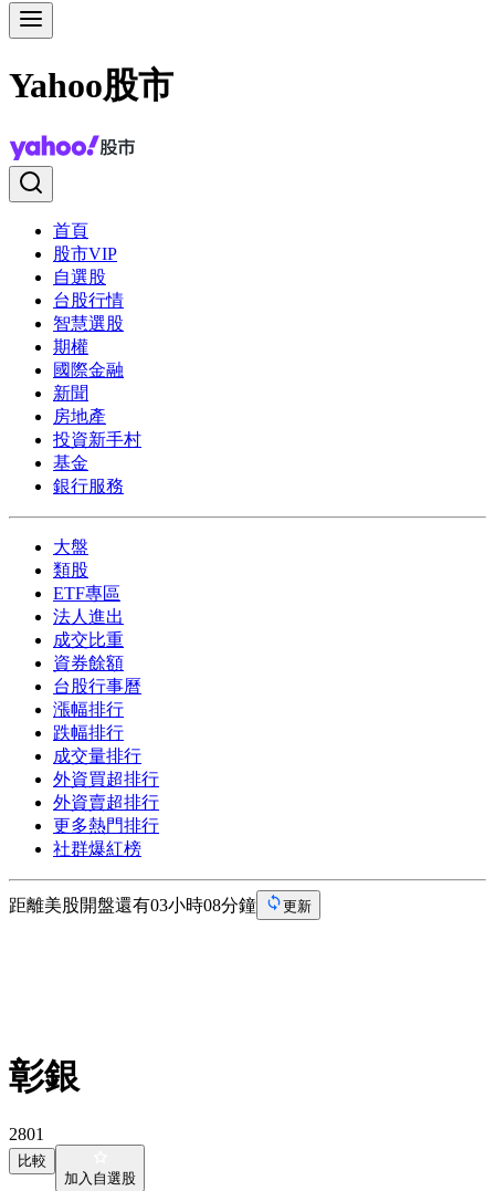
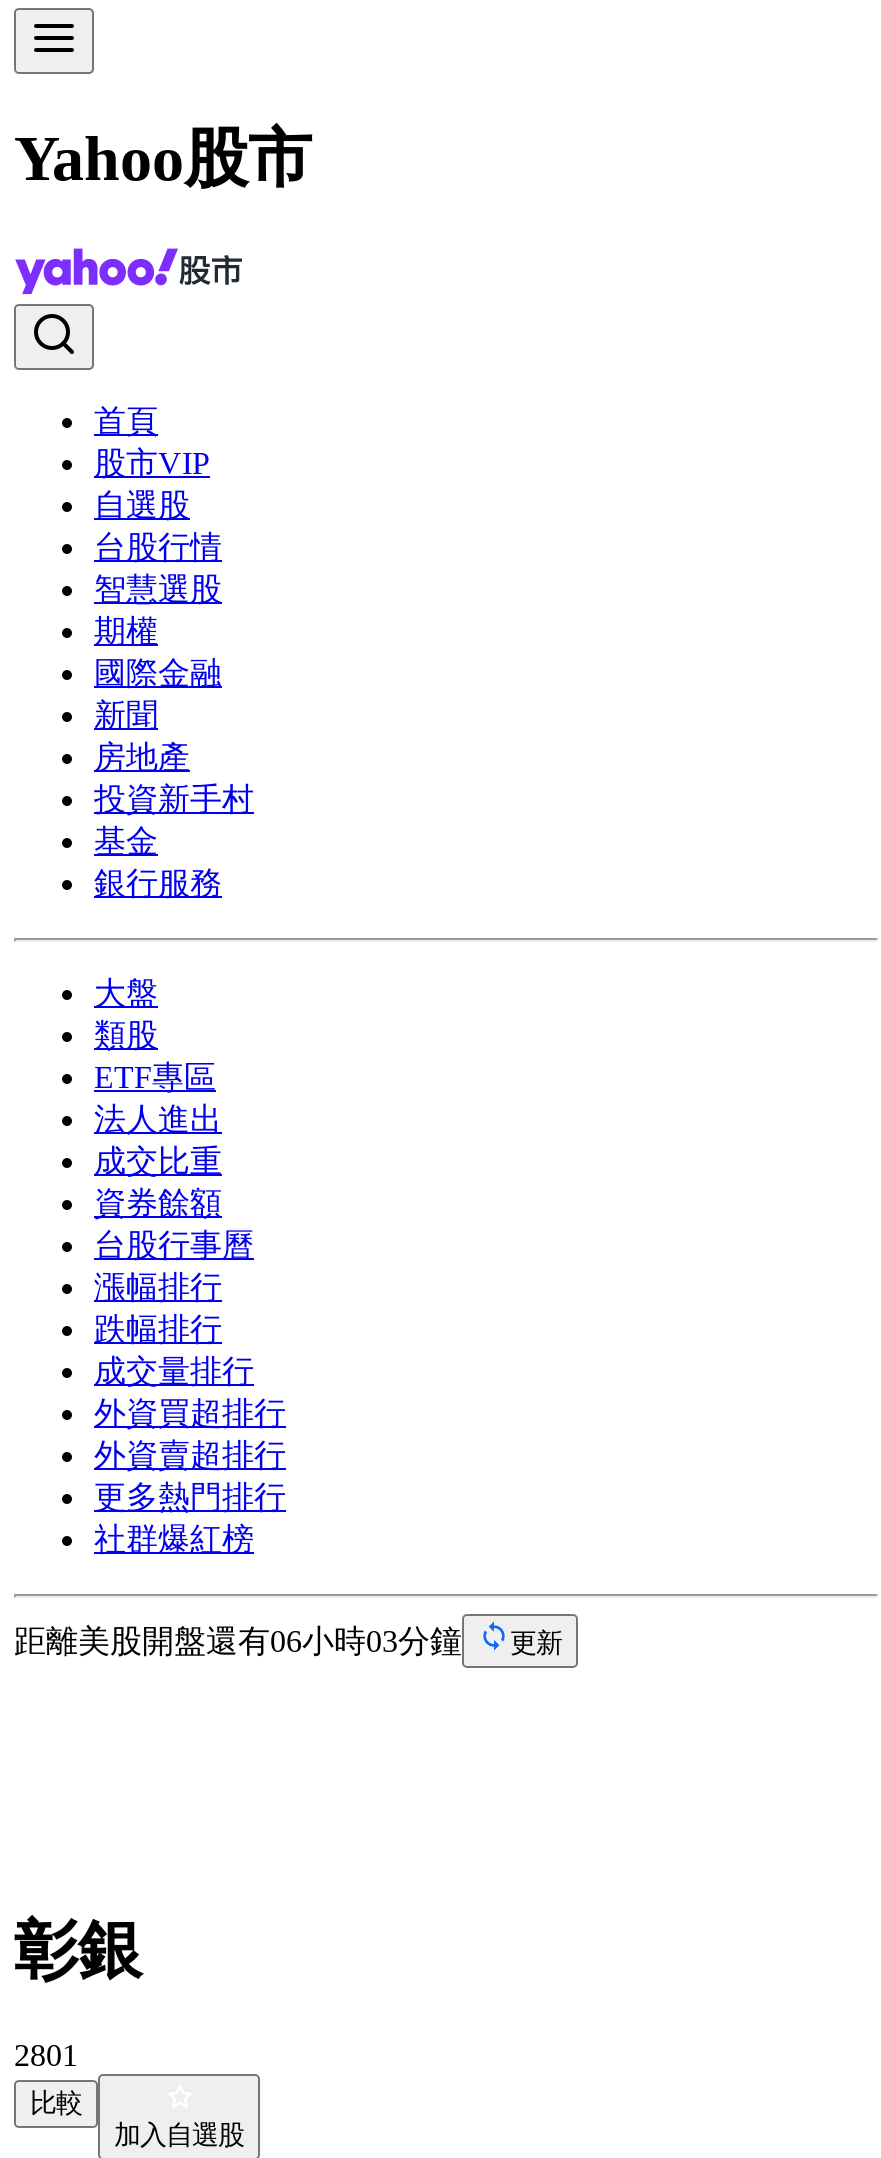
[9,896,256,914] 距離美股開盤還有03小時08分鐘 -> [14,1624,462,1658] 距離美股開盤還有06小時03分鐘

